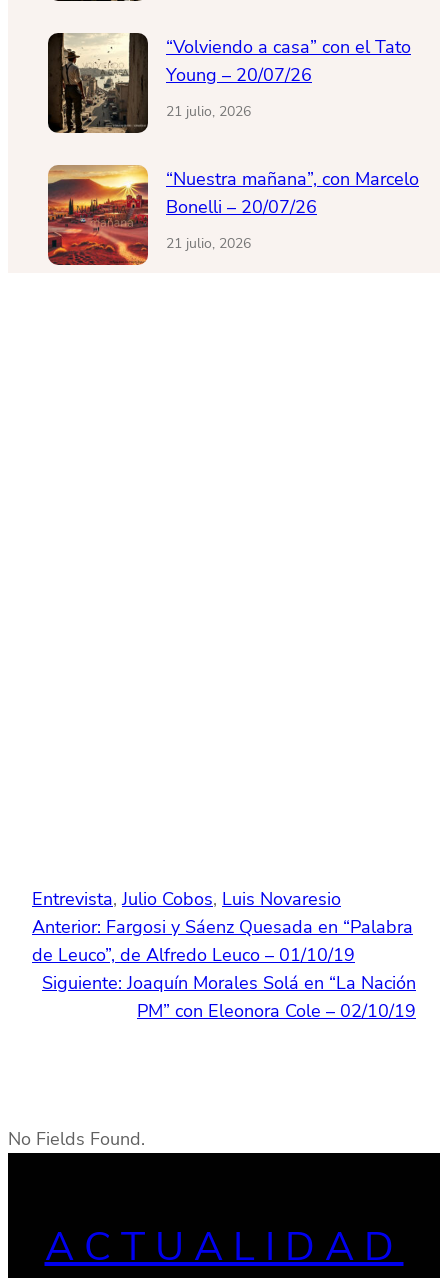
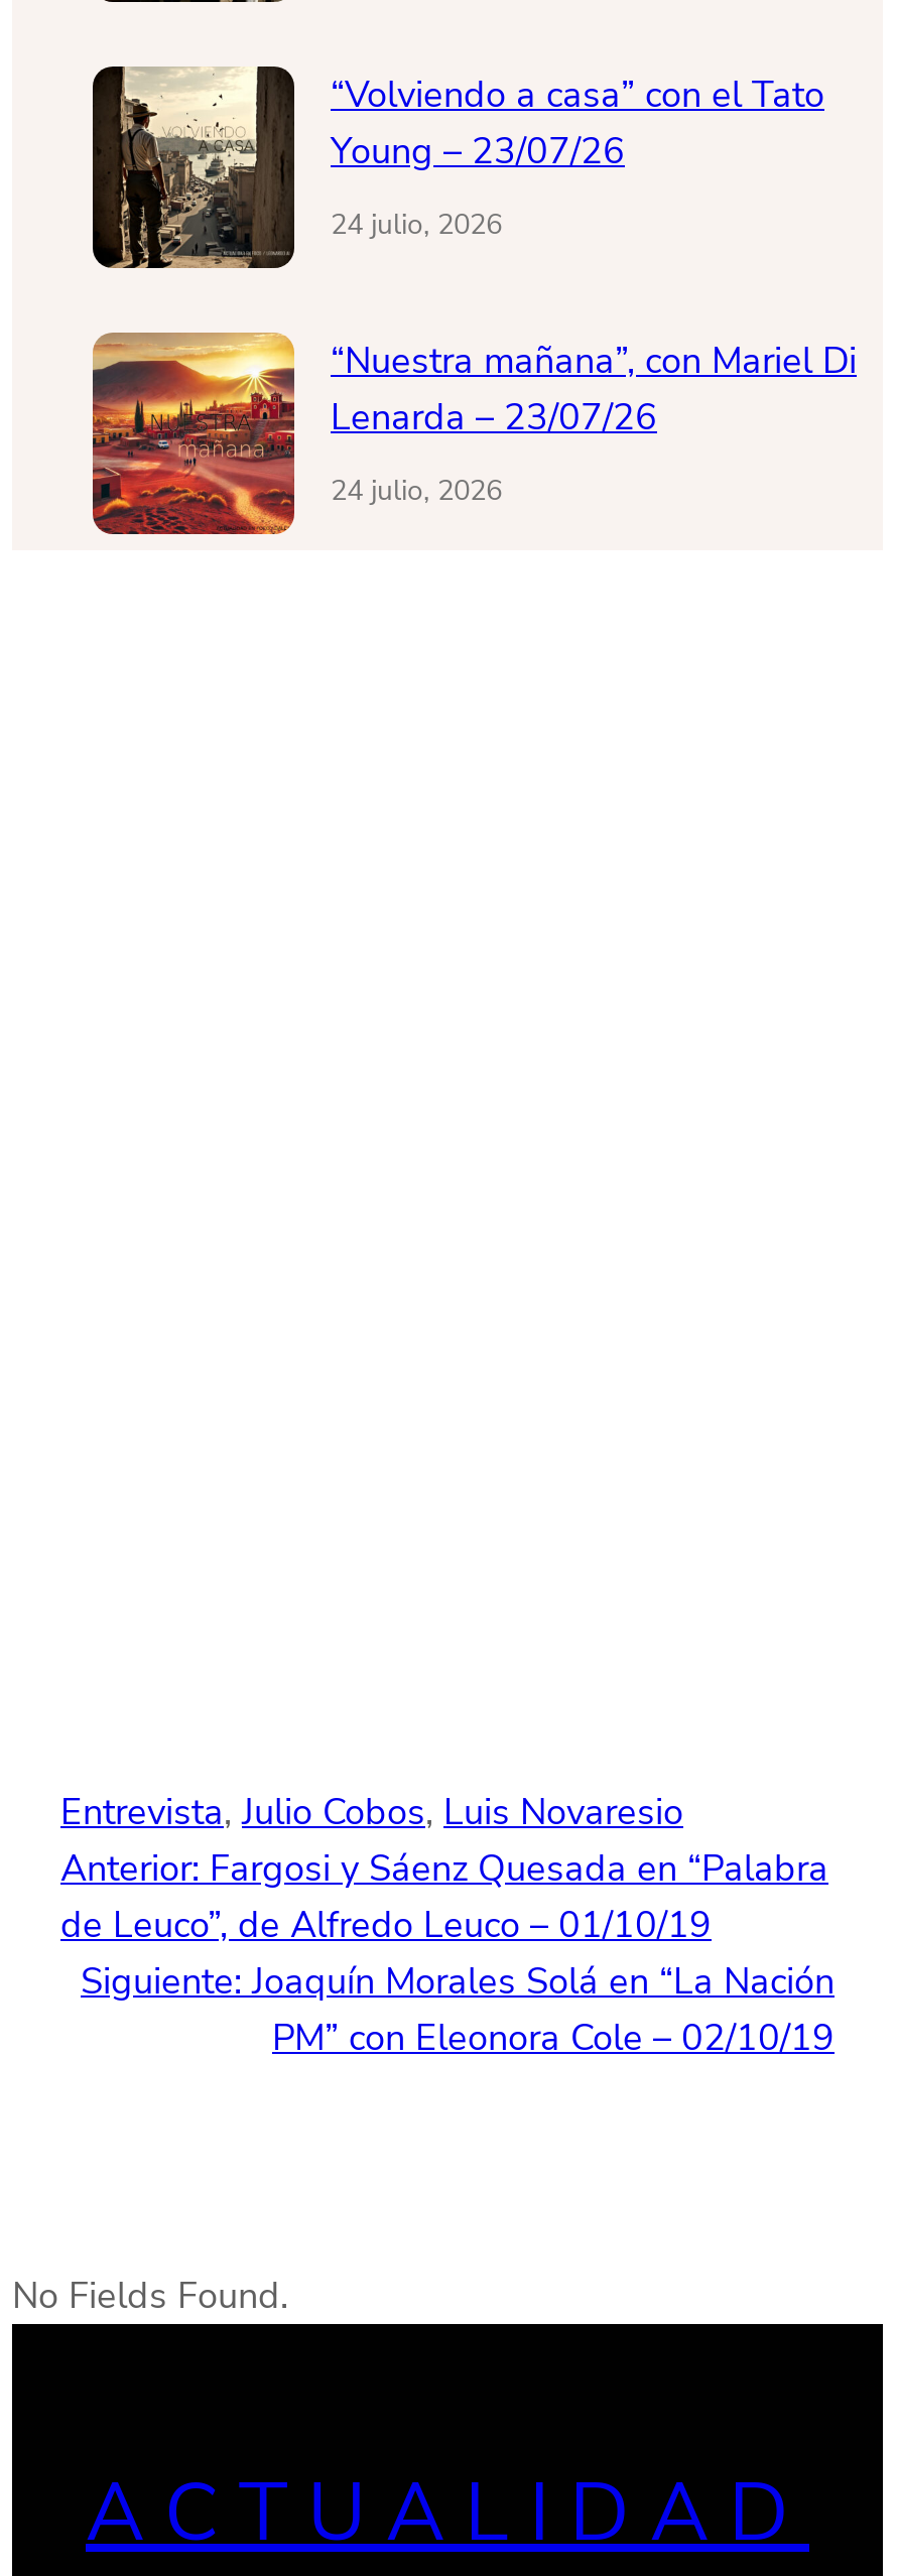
[166,63,312,87] Young – 20/07/26 -> [331,128,625,176] Young – 23/07/26
[166,102,251,121] 21 julio, 2026 -> [331,206,502,245] 24 julio, 2026
[166,167,419,219] “Nuestra mañana”, con Marcelo | Bonelli – 20/07/26 -> [331,337,857,442] “Nuestra mañana”, con Mariel Di | Lenarda – 23/07/26
[166,234,251,253] 21 julio, 2026 -> [331,472,502,511] 24 julio, 2026

